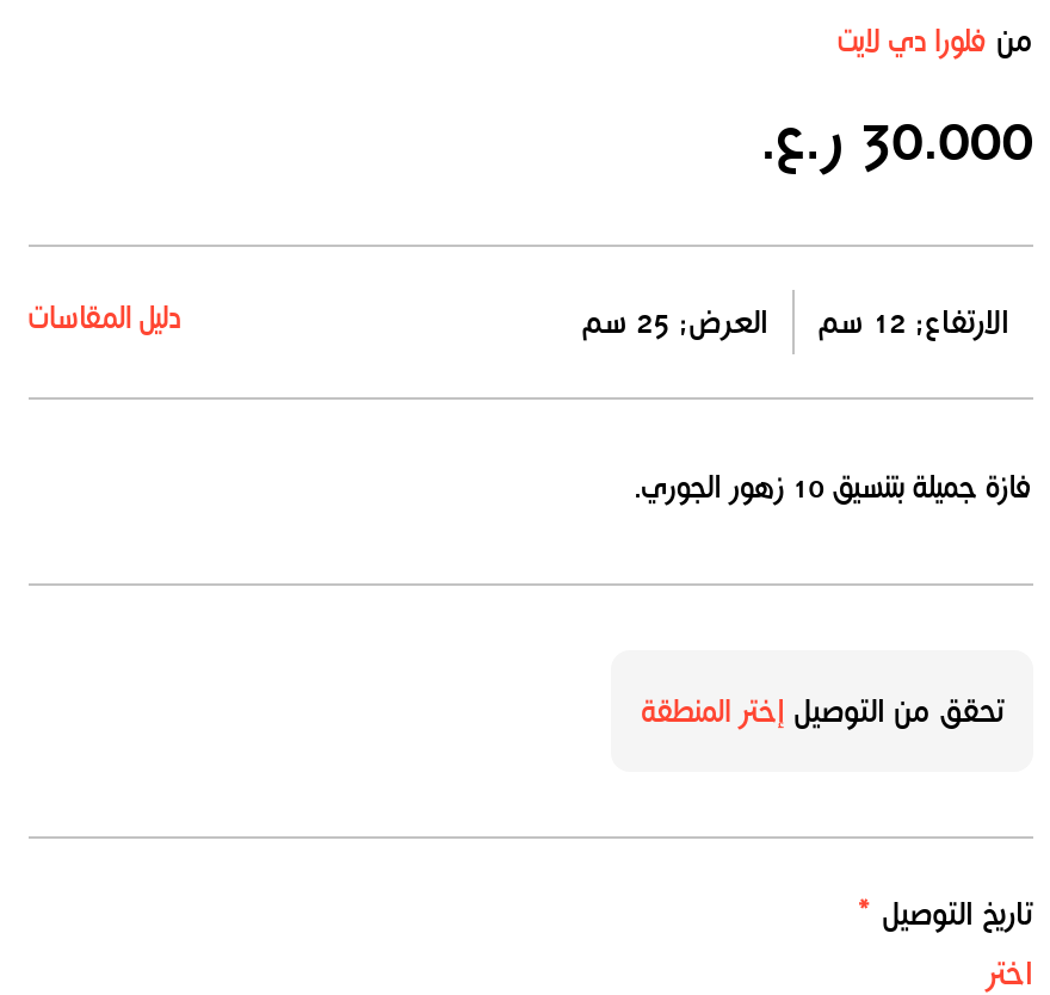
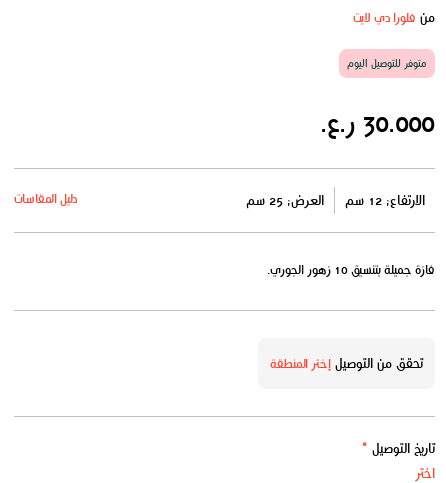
none -> [346,56,426,71] متوفر للتوصيل اليوم

